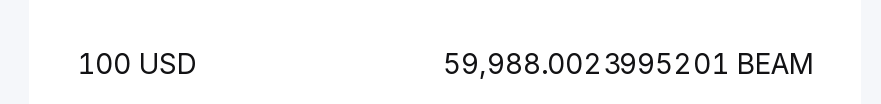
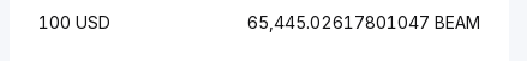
[443,46,813,80] 59,988.0023995201 BEAM -> [247,12,480,32] 65,445.02617801047 BEAM

